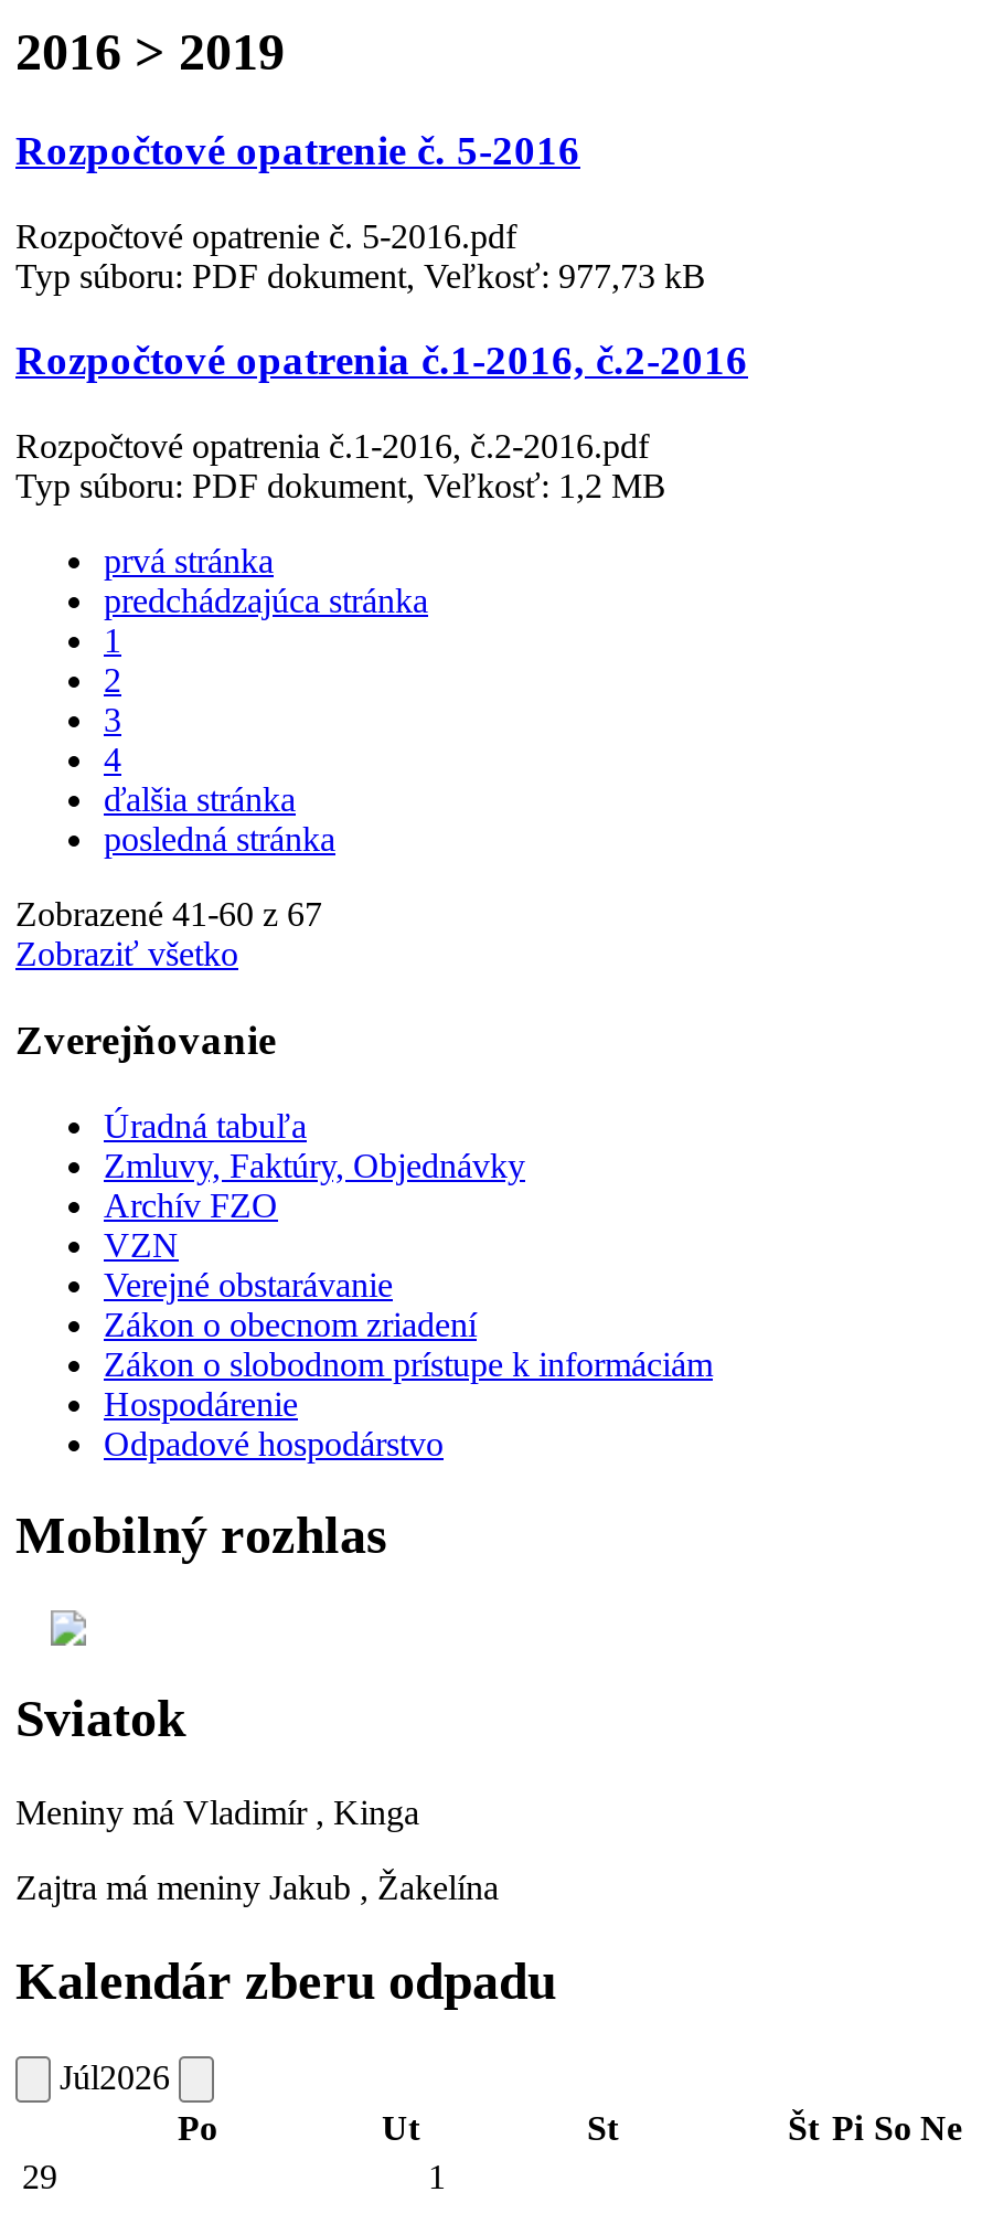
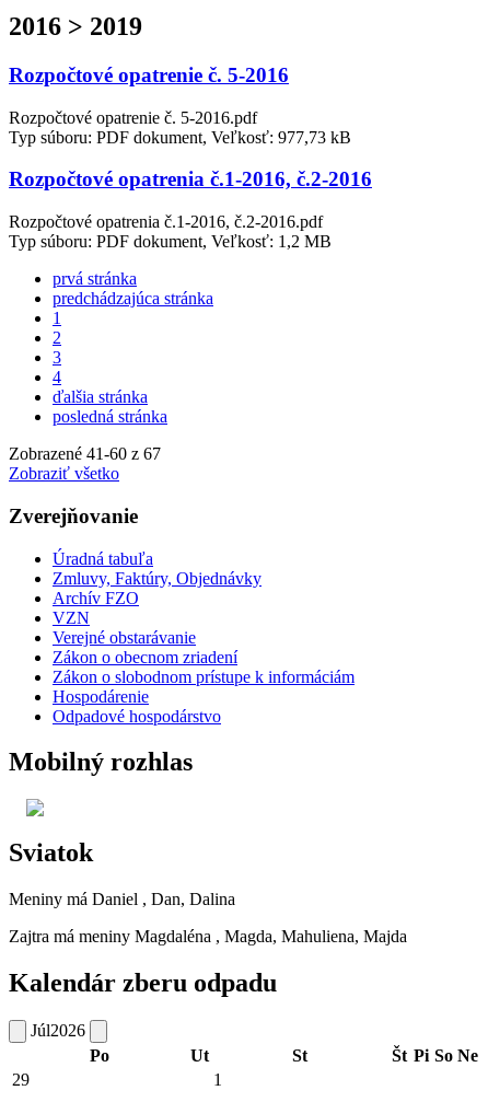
[15,1794,419,1832] Meniny má Vladimír , Kinga -> [9,890,235,909] Meniny má Daniel , Dan, Dalina
[15,1869,499,1907] Zajtra má meniny Jakub , Žakelína -> [9,927,407,946] Zajtra má meniny Magdaléna , Magda, Mahuliena, Majda

